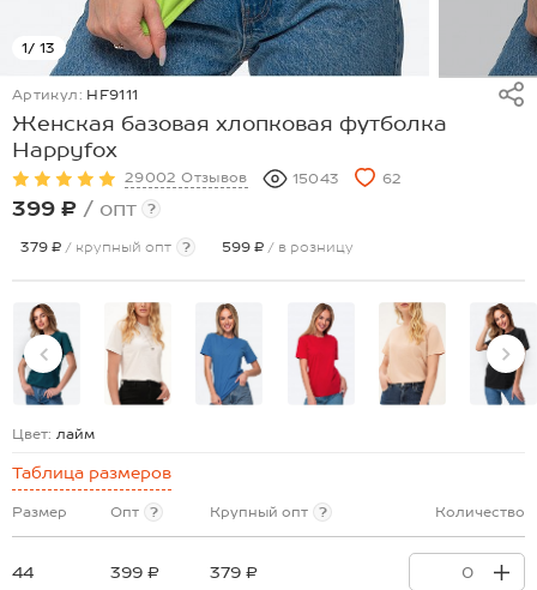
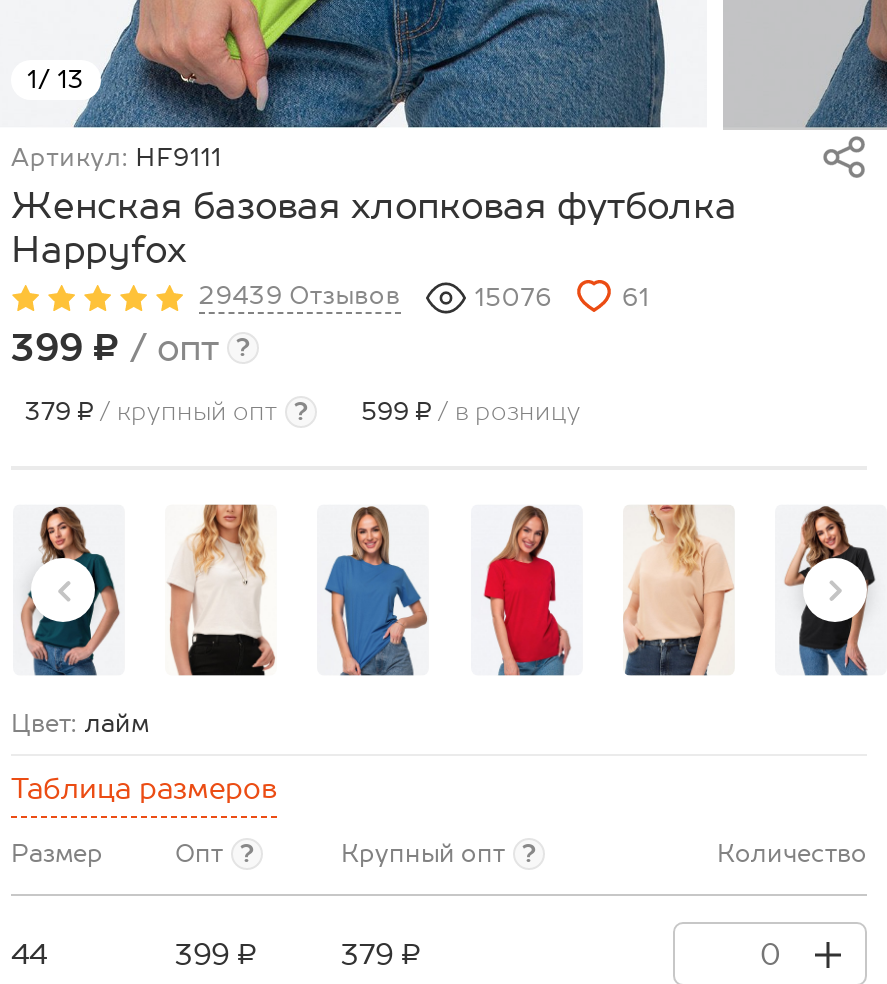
[125,170,248,186] 29002 Отзывов -> [199,283,400,311] 29439 Отзывов
[292,171,340,188] 15043 -> [474,285,552,313] 15076
[382,171,402,188] 62 -> [622,285,649,313] 61

